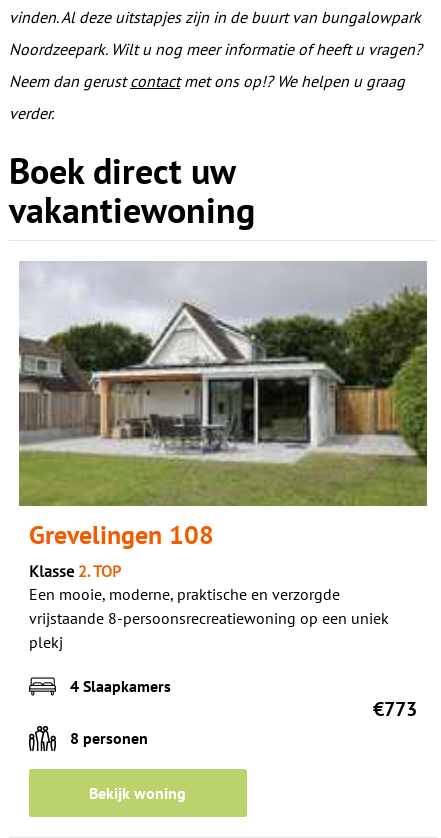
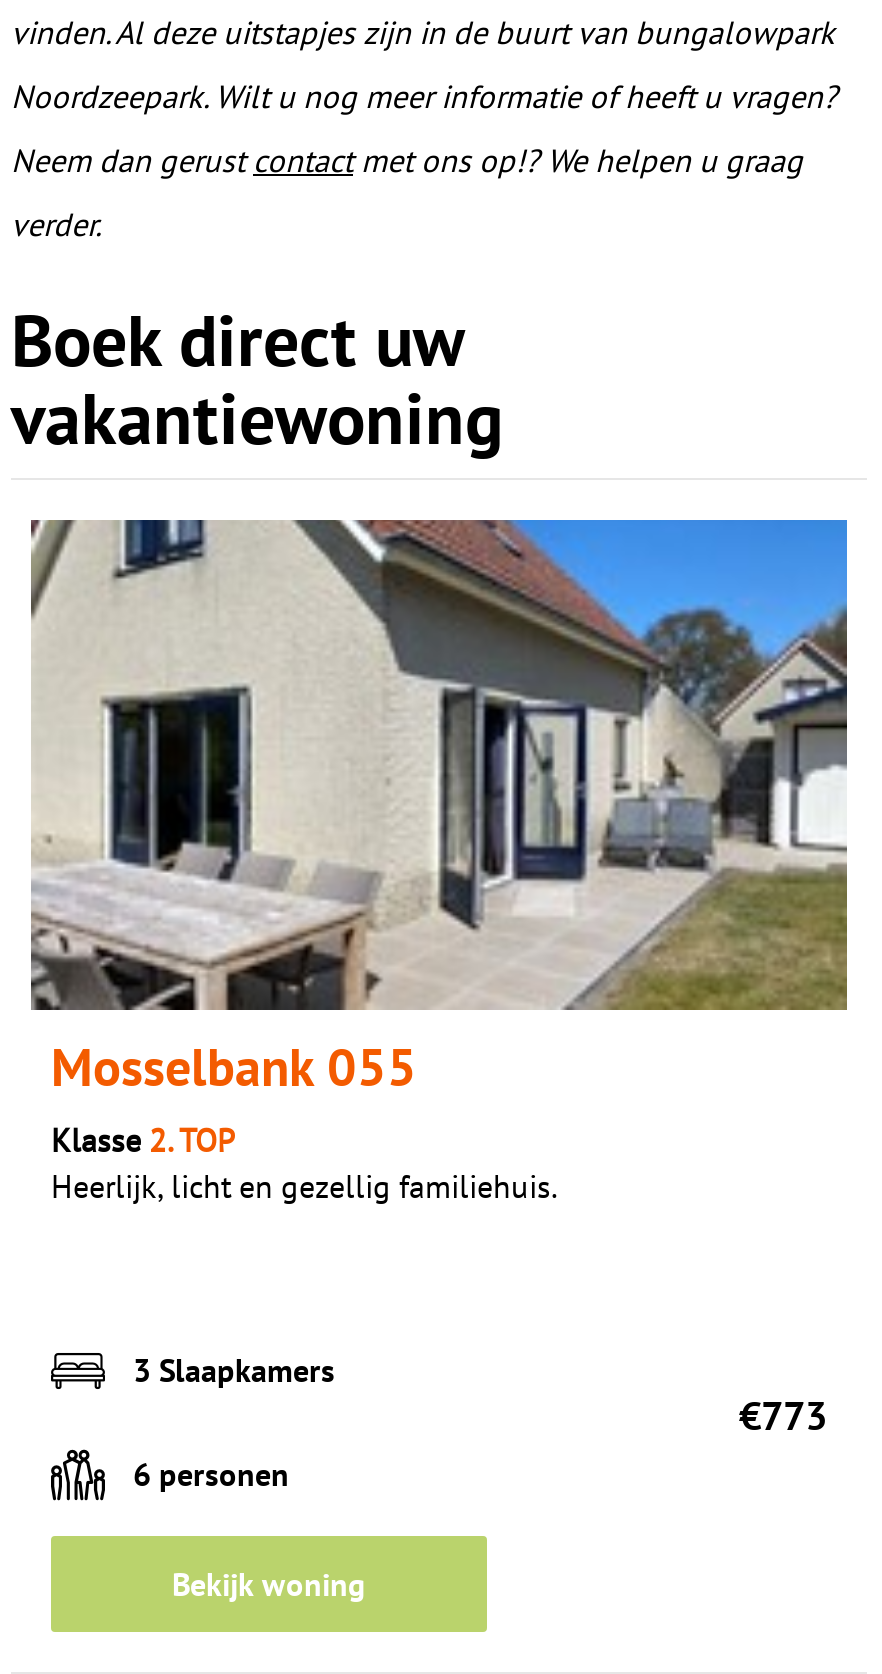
[19,261,428,551] [image] | Grevelingen 108 -> [29,518,849,1100] [image] | Mosselbank 055
[29,584,389,652] Een mooie, moderne, praktische en verzorgde | vrijstaande 8-persoonsrecreatiewoning op een uniek | plekj -> [51,1166,557,1206] Heerlijk, licht en gezellig familiehuis.
[66,676,171,696] 4 Slaapkamers -> [125,1350,335,1390] 3 Slaapkamers
[66,728,148,748] 8 personen -> [125,1454,289,1494] 6 personen

